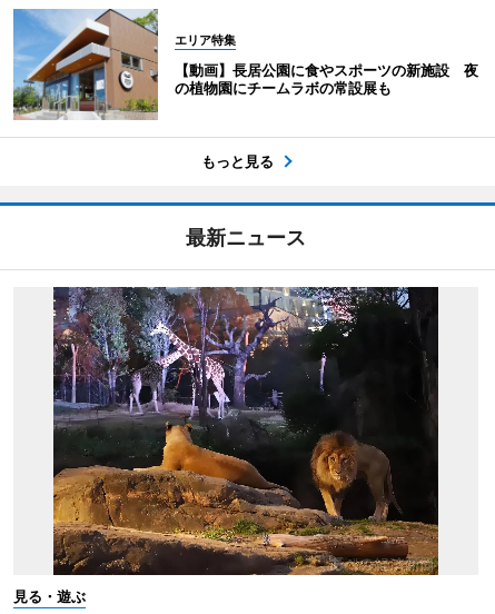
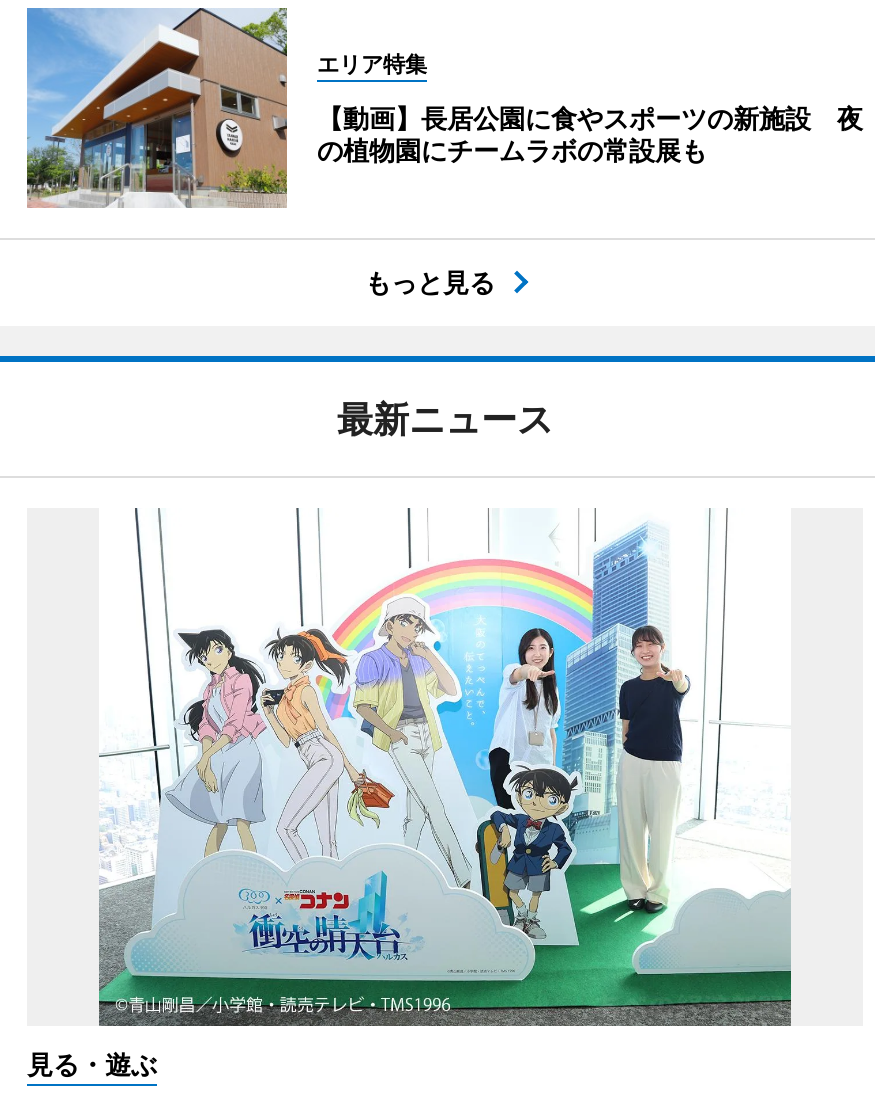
[52,286,439,576] [image] -> [97,508,793,1028] [image]

